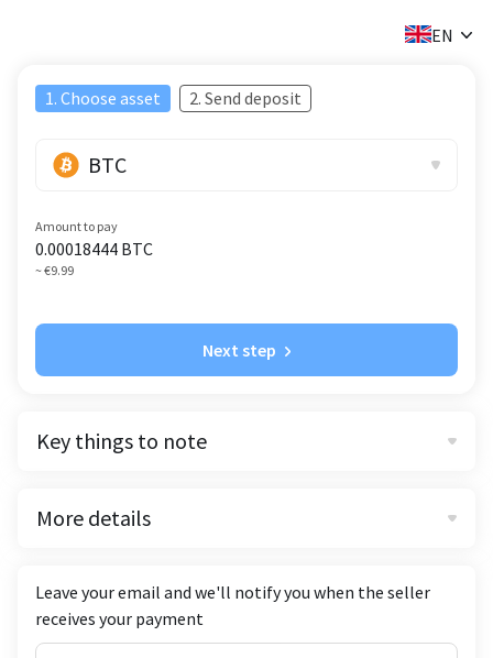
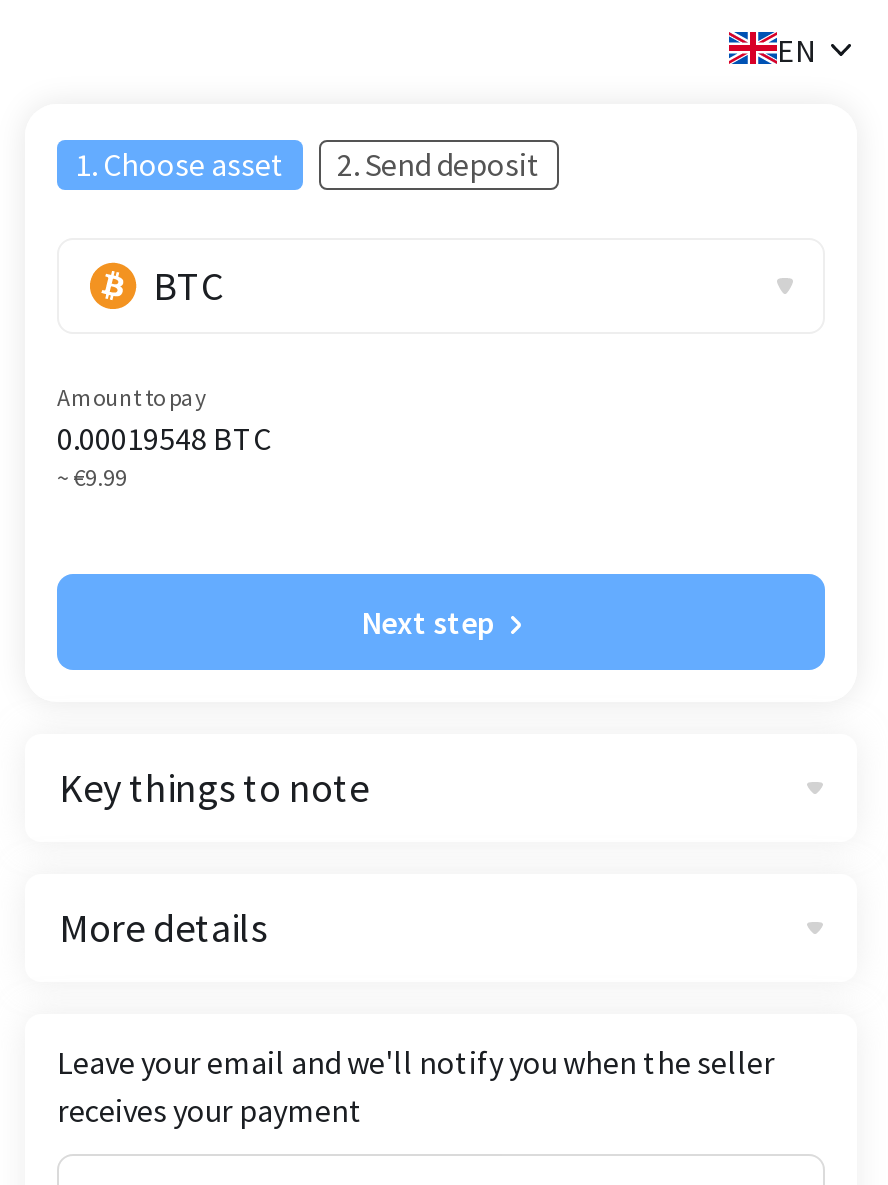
[35,237,153,259] 0.00018444 BTC -> [57,417,271,457] 0.00019548 BTC

